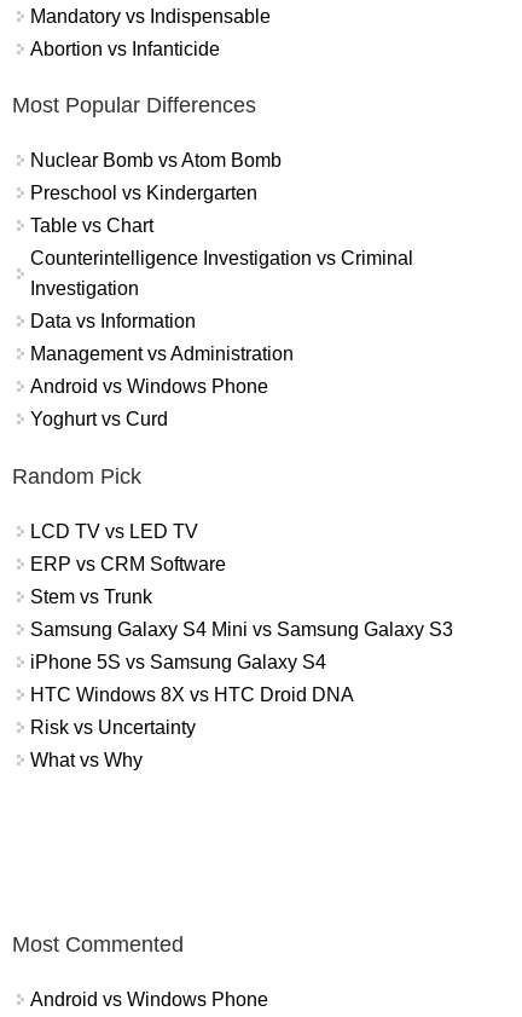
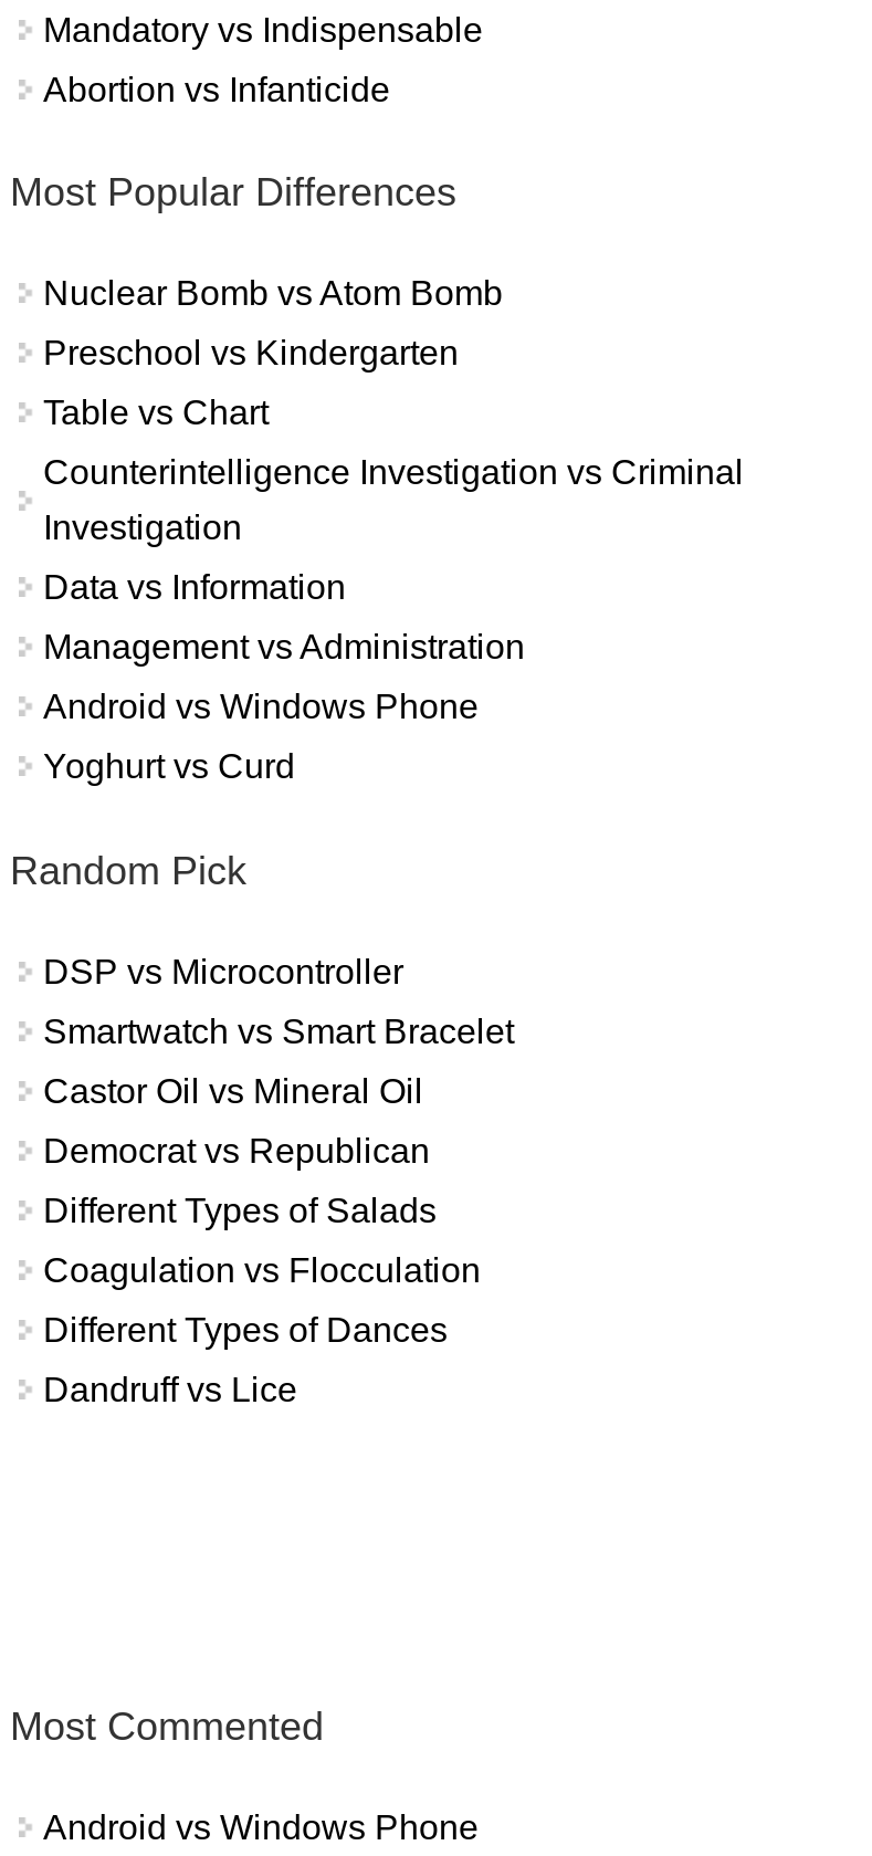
[30,521,198,542] LCD TV vs LED TV -> [43,952,403,990] DSP vs Microcontroller
[30,554,226,574] ERP vs CRM Software -> [43,1012,514,1050] Smartwatch vs Smart Bracelet
[30,586,152,607] Stem vs Trunk -> [43,1072,423,1109] Castor Oil vs Mineral Oil
[30,619,453,639] Samsung Galaxy S4 Mini vs Samsung Galaxy S3 -> [43,1132,430,1169] Democrat vs Republican
[30,652,326,672] iPhone 5S vs Samsung Galaxy S4 -> [43,1191,437,1229] Different Types of Salads
[30,684,354,705] HTC Windows 8X vs HTC Droid DNA -> [43,1251,481,1288] Coagulation vs Flocculation
[30,717,196,737] Risk vs Uncertainty -> [43,1311,448,1348] Different Types of Dances
[30,750,143,770] What vs Why -> [43,1370,297,1408] Dandruff vs Lice

